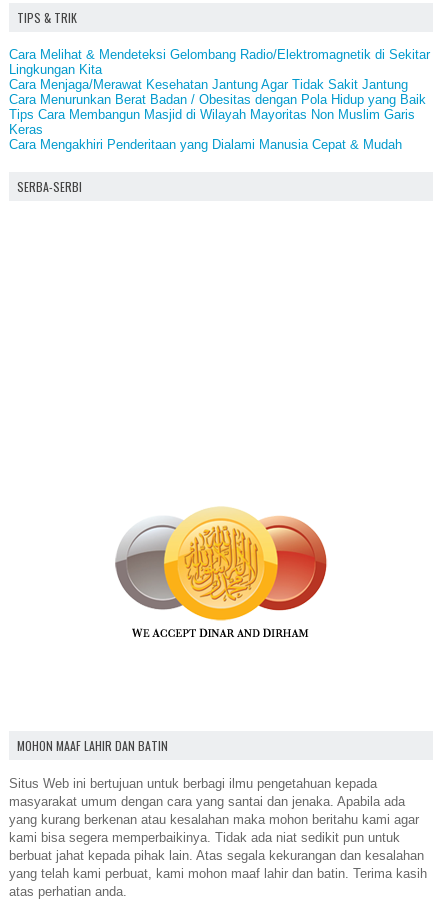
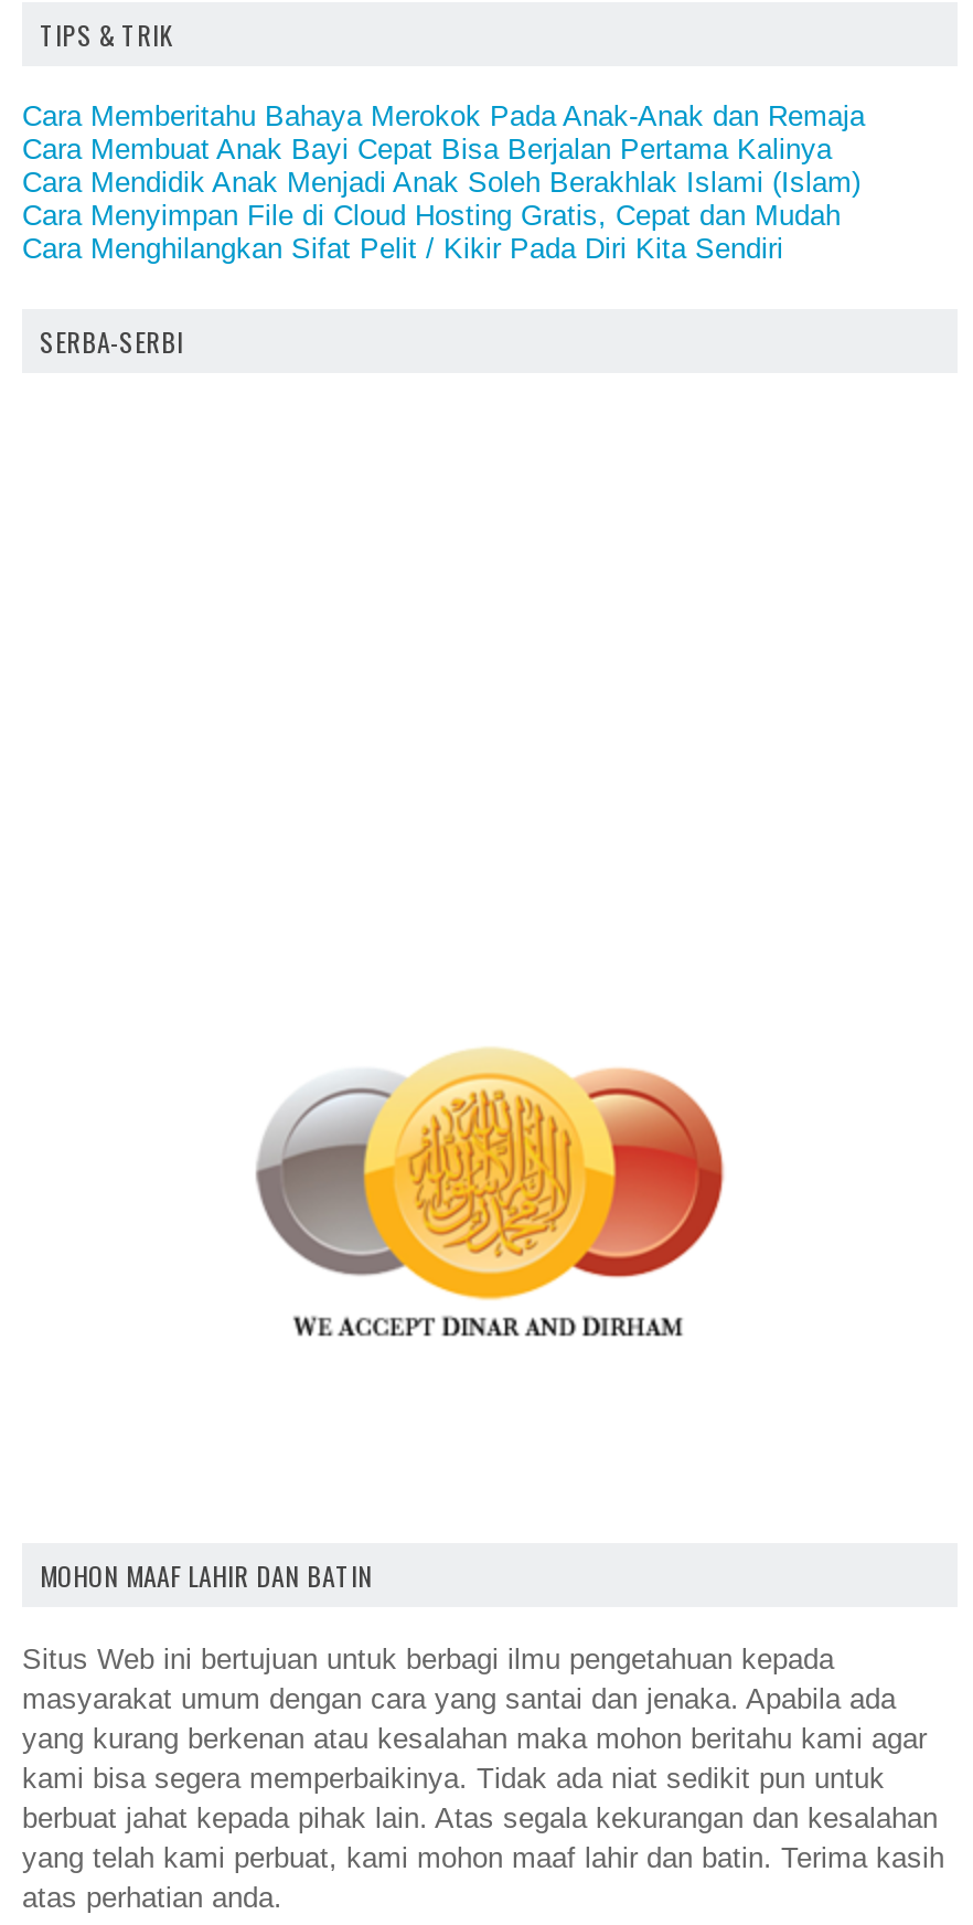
[9,47,430,152] Cara Melihat & Mendeteksi Gelombang Radio/Elektromagnetik di Sekitar | Lingkungan Kita | Cara Menjaga/Merawat Kesehatan Jantung Agar Tidak Sakit Jantung | Cara Menurunkan Berat Badan / Obesitas dengan Pola Hidup yang Baik | Tips Cara Membangun Masjid di Wilayah Mayoritas Non Muslim Garis | Keras | Cara Mengakhiri Penderitaan yang Dialami Manusia Cepat & Mudah -> [22,99,865,264] Cara Memberitahu Bahaya Merokok Pada Anak-Anak dan Remaja | Cara Membuat Anak Bayi Cepat Bisa Berjalan Pertama Kalinya | Cara Mendidik Anak Menjadi Anak Soleh Berakhlak Islami (Islam) | Cara Menyimpan File di Cloud Hosting Gratis, Cepat dan Mudah | Cara Menghilangkan Sifat Pelit / Kikir Pada Diri Kita Sendiri

